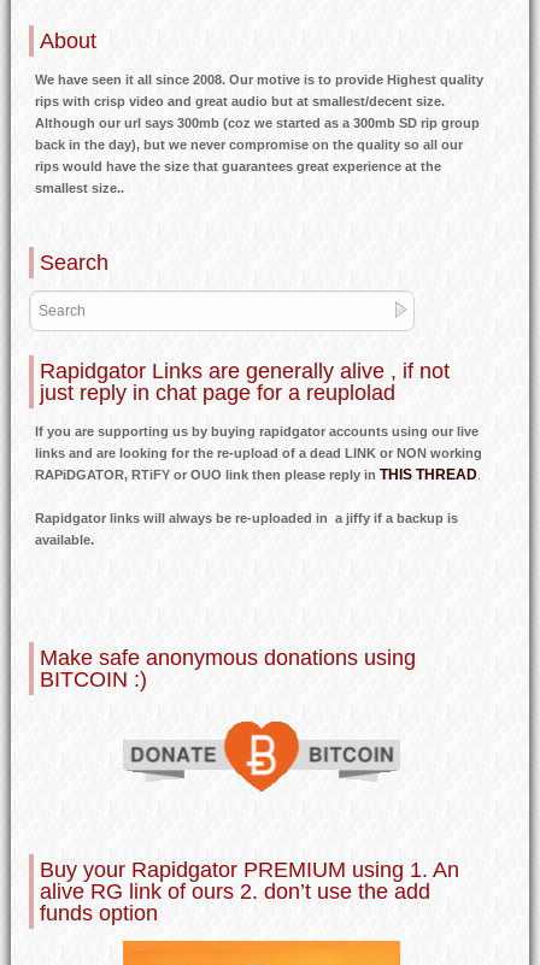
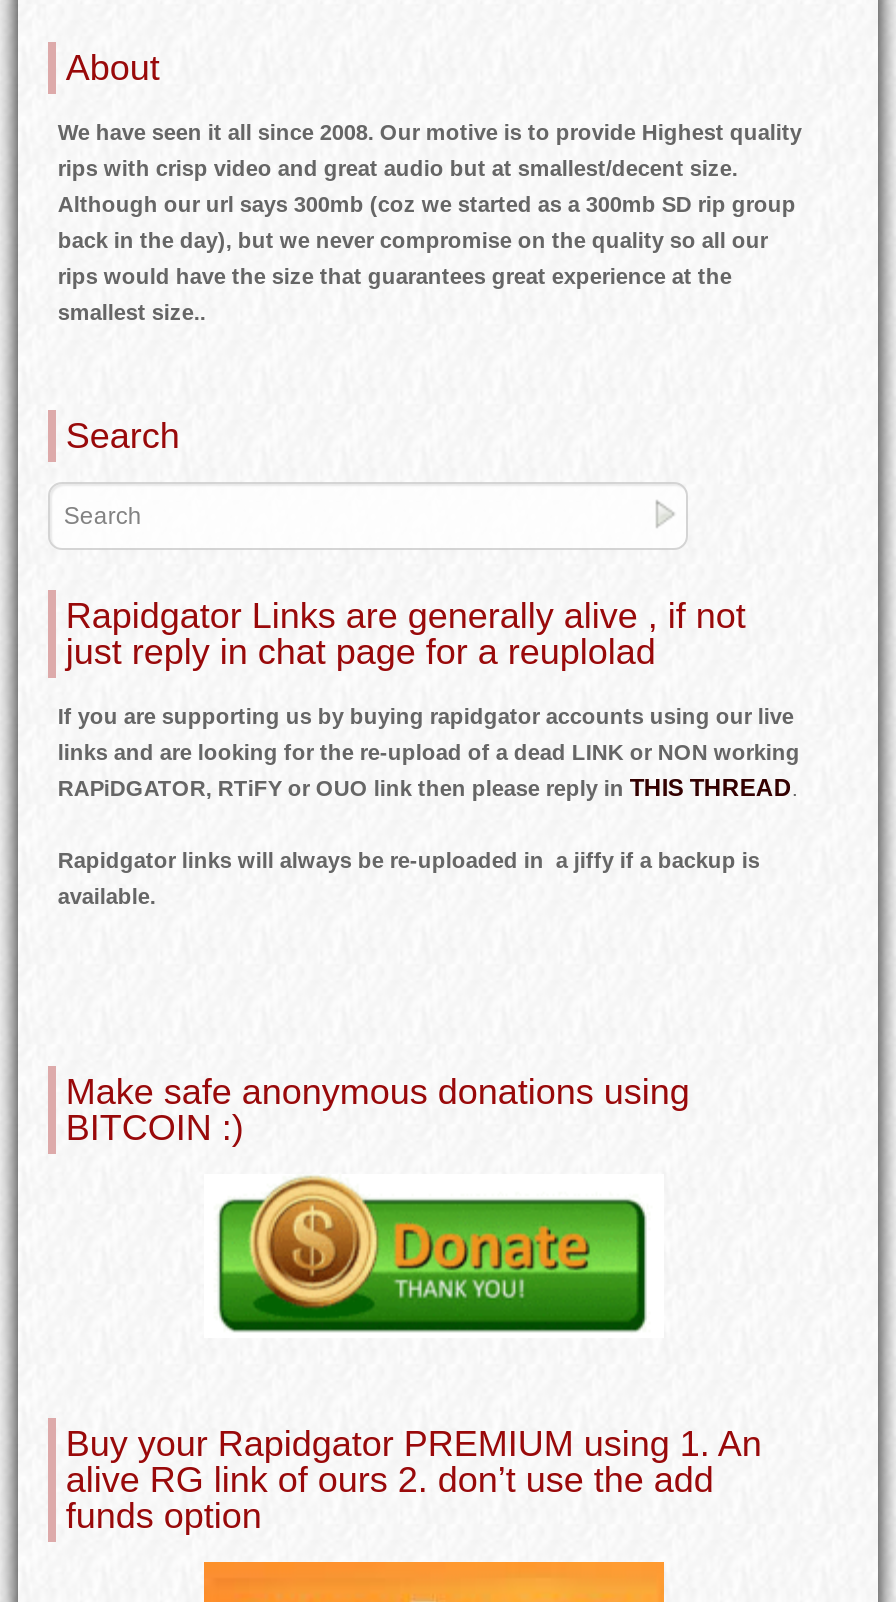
[124,708,399,802] [image] -> [208,1174,662,1334] [image]

